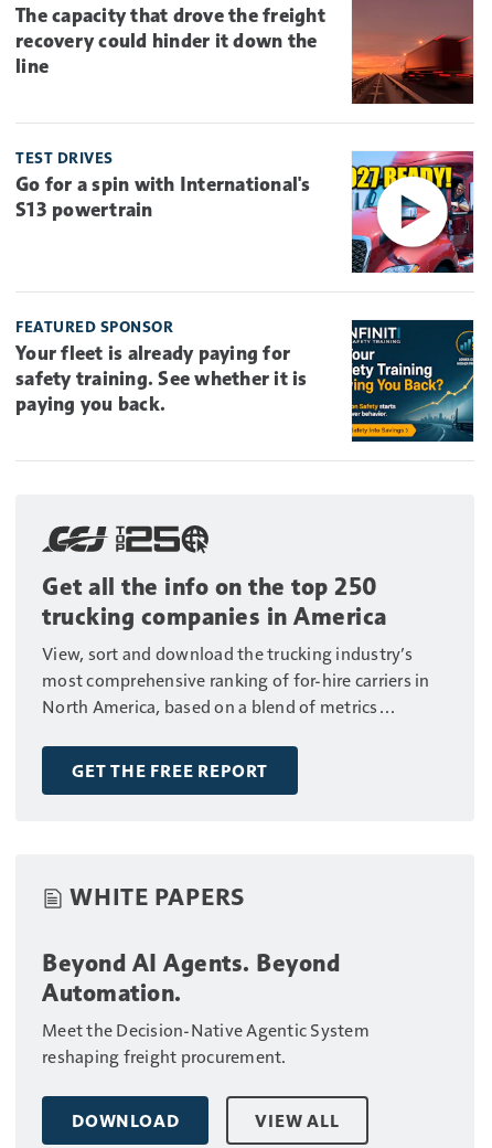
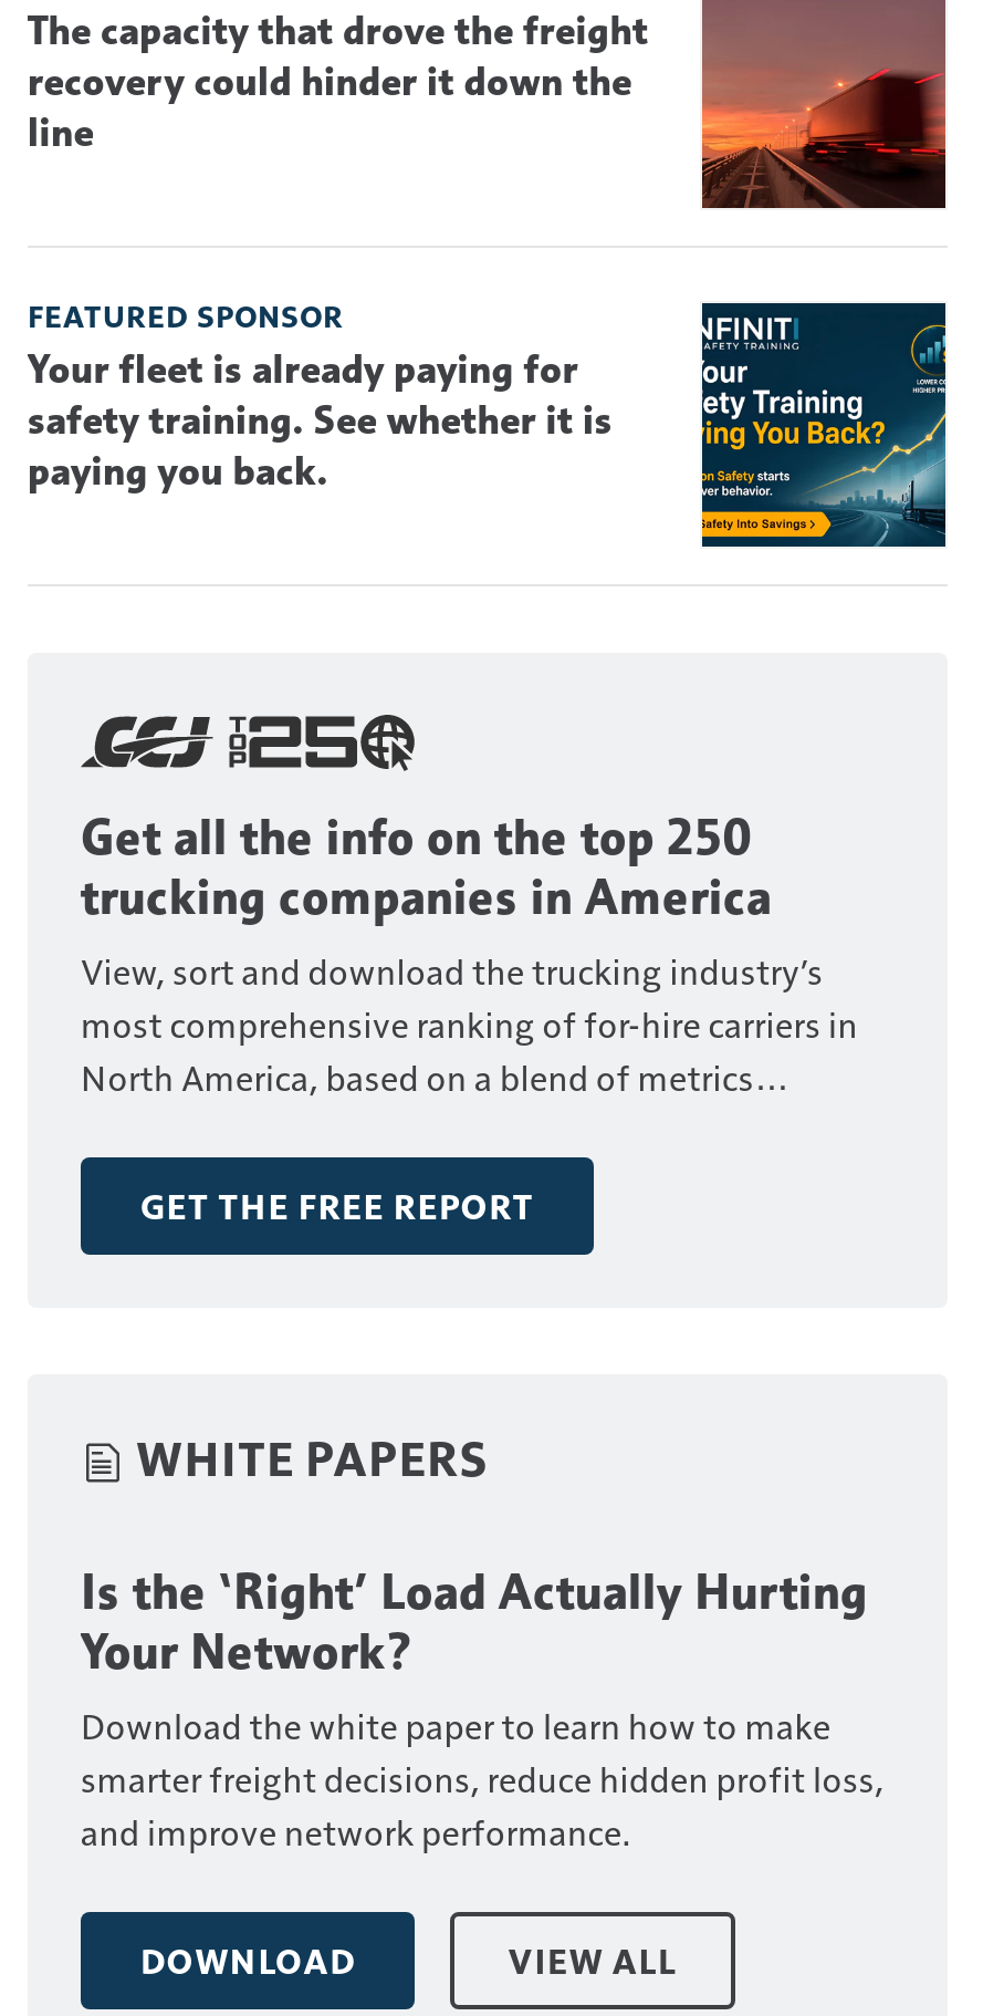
[15,148,474,274] [image] | TEST DRIVES | Go for a spin with International's | S13 powertrain -> none
moved [15,317,475,910] -> [28,297,950,1486]: [image] | FEATURED SPONSOR | Your fleet is already paying for | ... | GET THE FREE REPORT | WHITE PAPERS
[42,948,369,1067] Beyond AI Agents. Beyond | Automation. | Meet the Decision-Native Agentic System | reshaping freight procurement. -> [81,1561,884,1853] Is the ‘Right’ Load Actually Hurting | Your Network? | Download the white paper to learn how to make | smarter freight decisions, reduce hidden profit loss, | and improve network performance.

